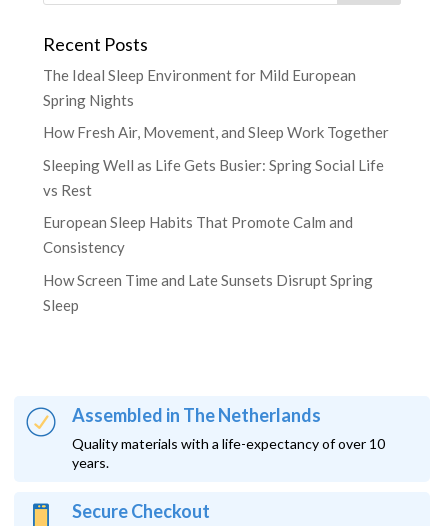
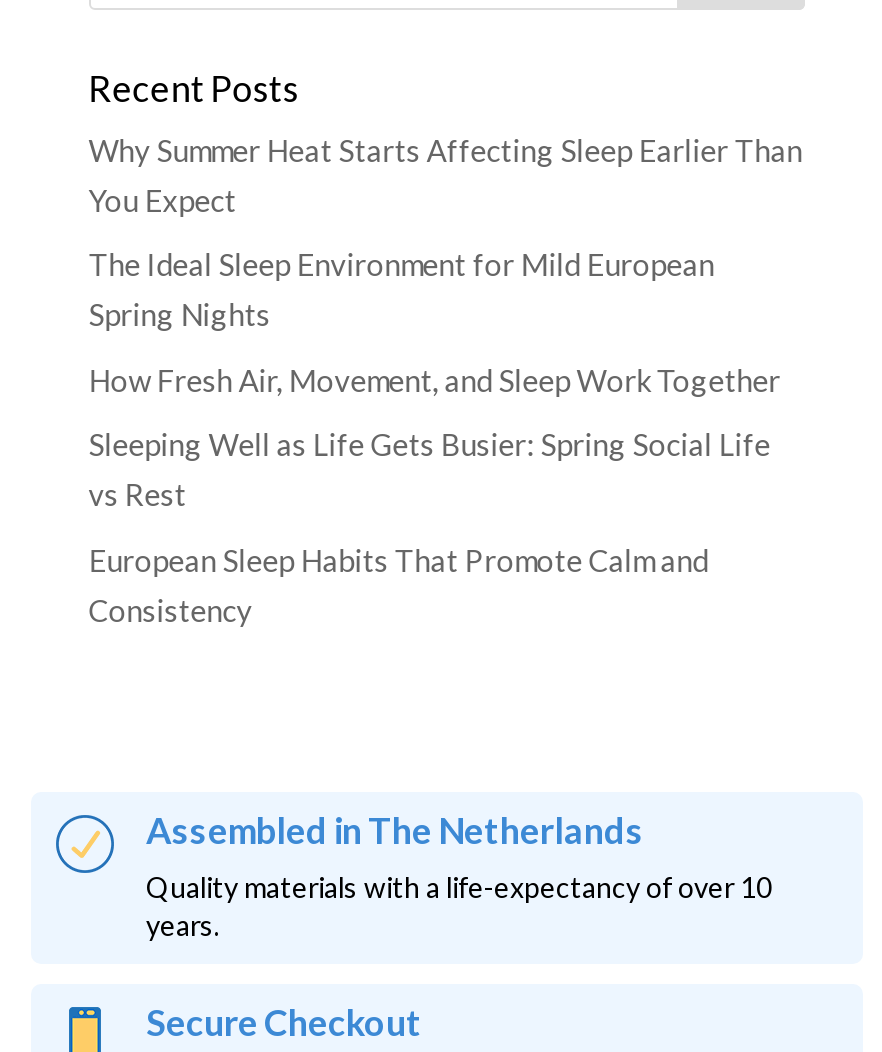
none -> [89,131,803,217] Why Summer Heat Starts Affecting Sleep Earlier Than | You Expect
moved [43,65,389,256] -> [89,246,781,627]: The Ideal Sleep Environment for Mild European | Spring Nights | How Fresh Air, Movement, and Sleep Work Together | Sleeping Well as Life Gets Busier: Spring Social Life | vs Rest | European Sleep Habits That Promote Calm and | Consistency
[43,270,373,313] How Screen Time and Late Sunsets Disrupt Spring | Sleep -> none

